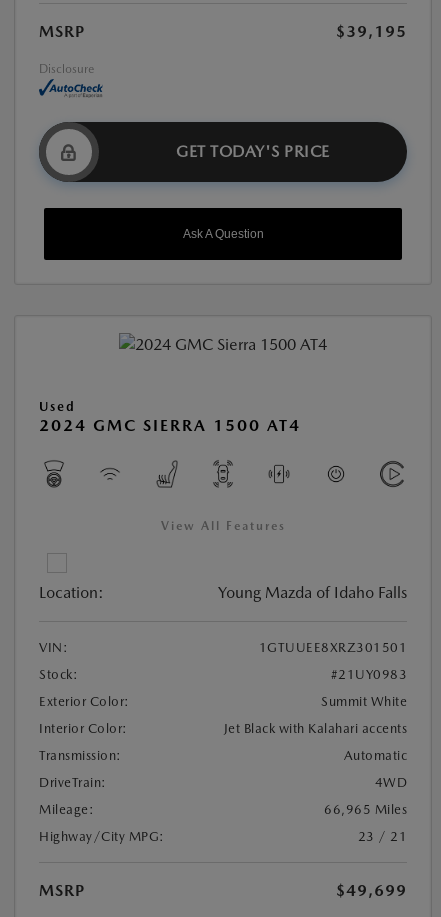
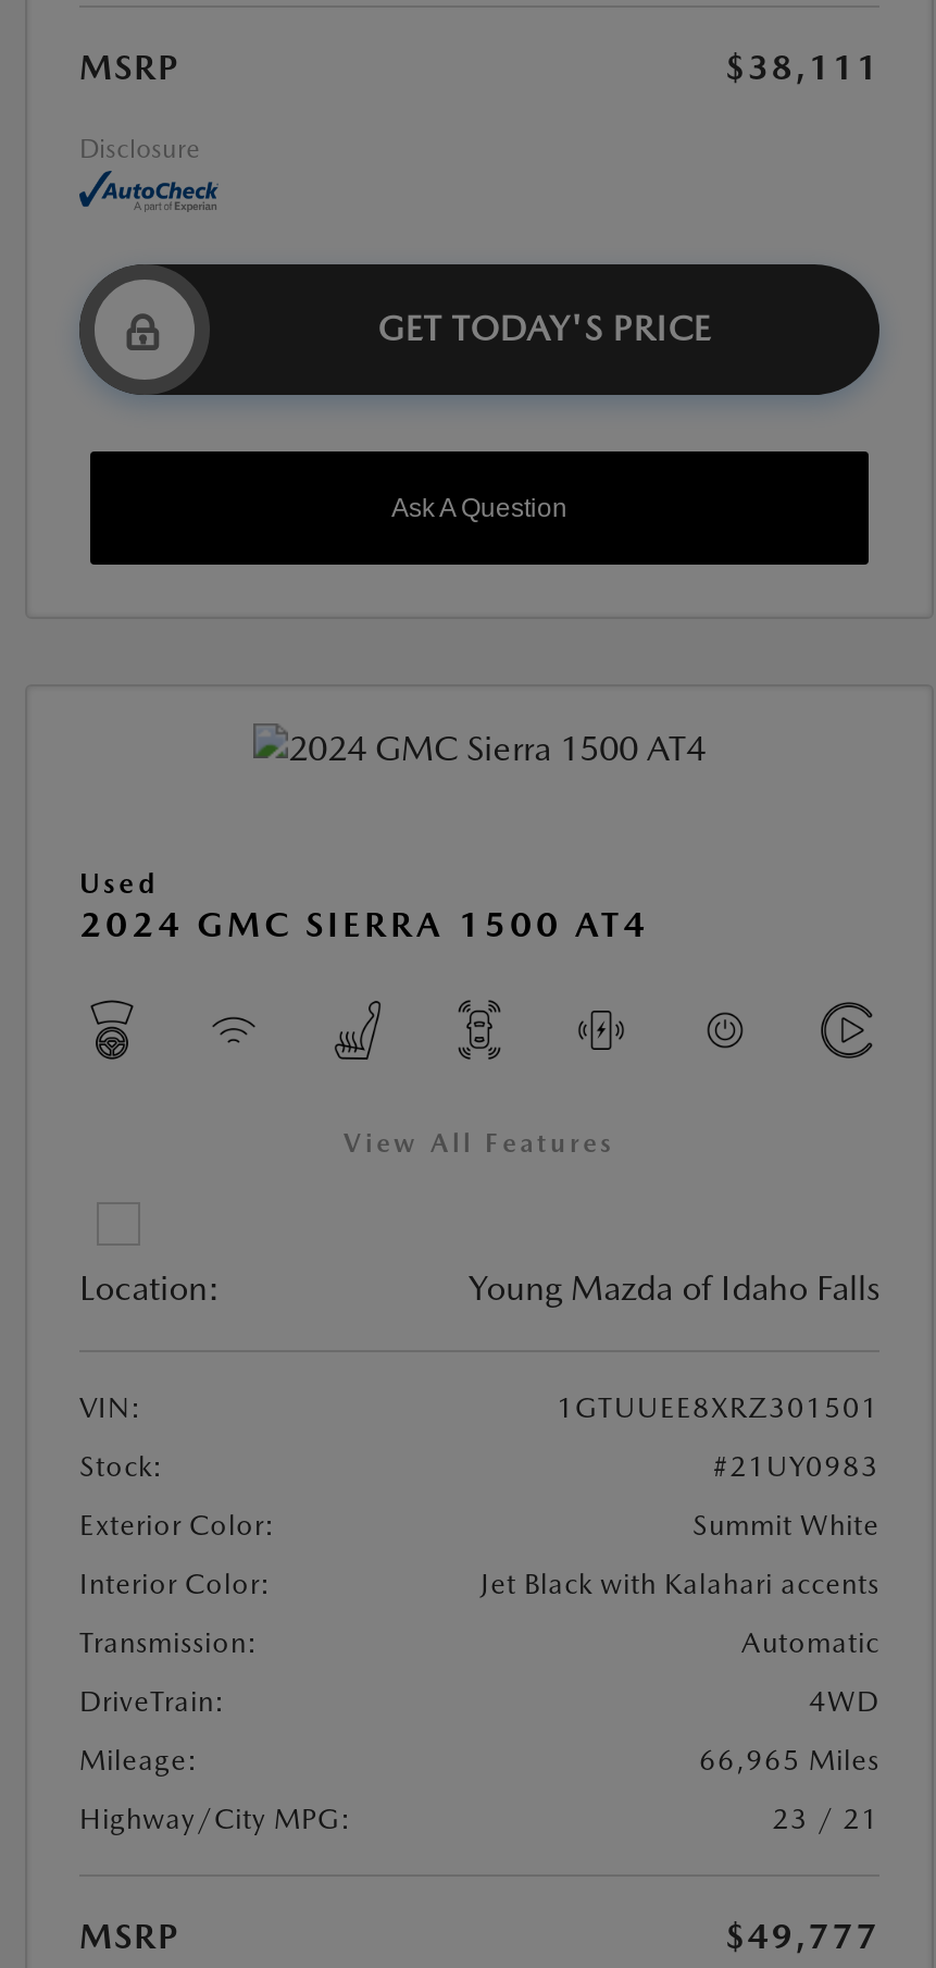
[336,22,407,41] $39,195 -> [725,46,879,88] $38,111
[336,881,407,900] $49,699 -> [725,1916,879,1958] $49,777

